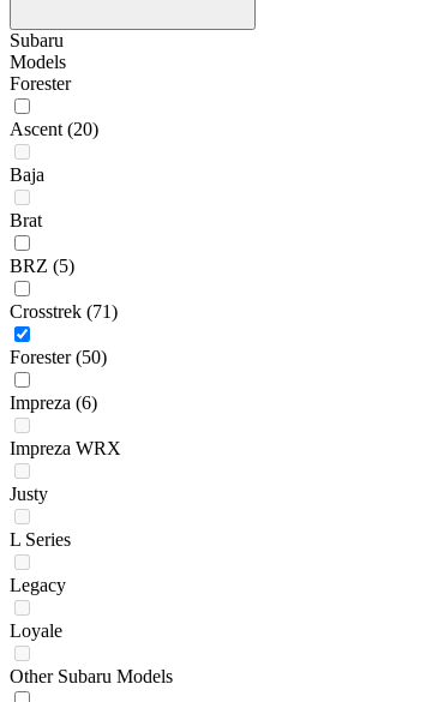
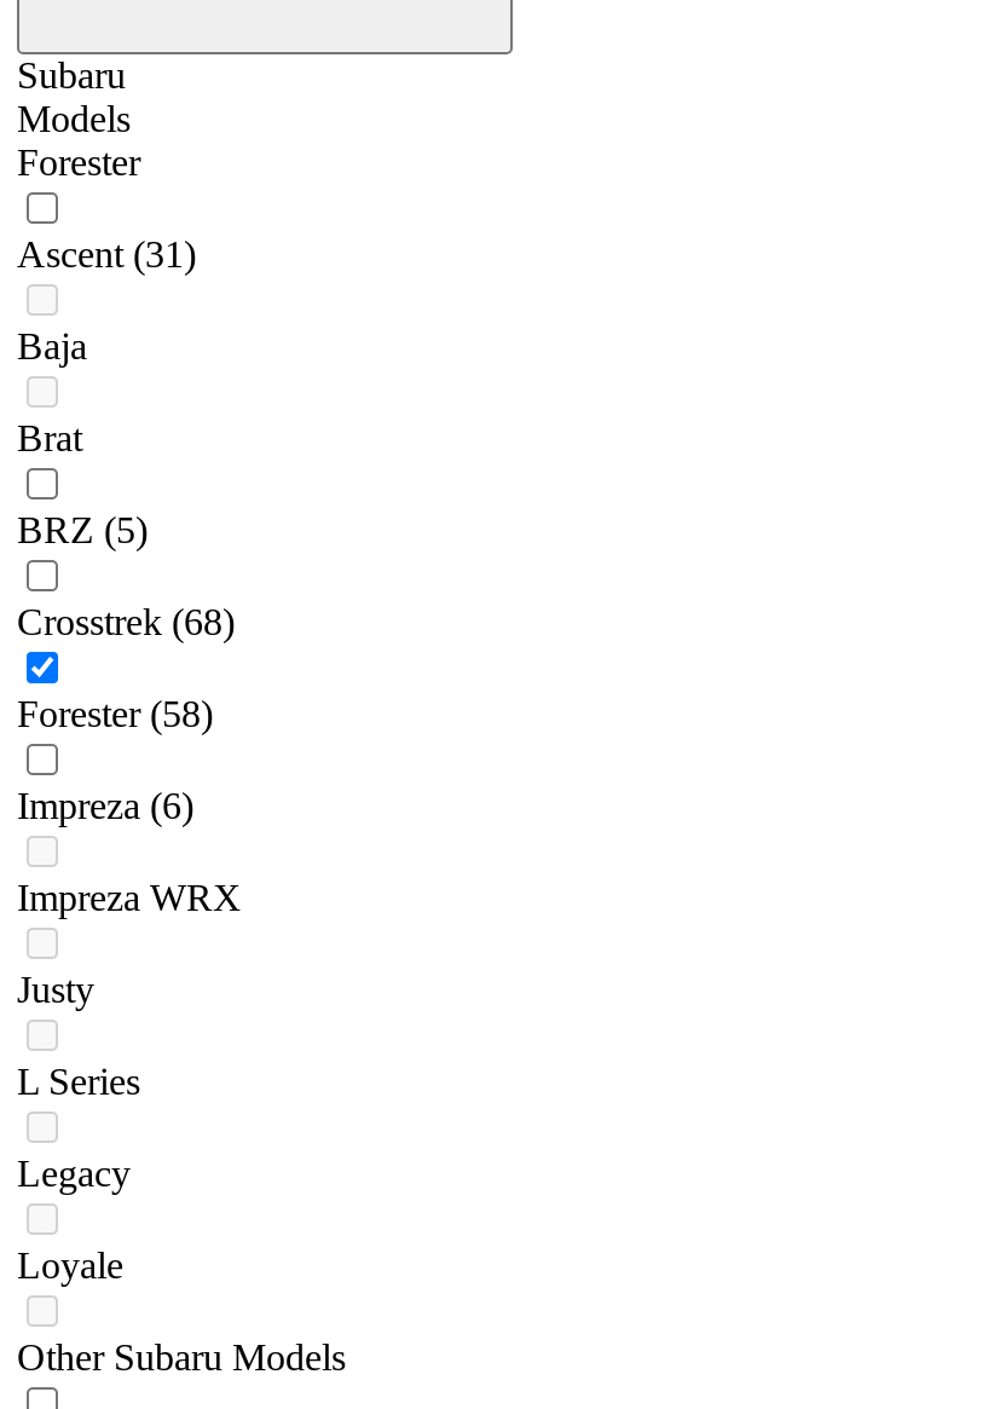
[10,119,98,140] Ascent (20) -> [17,234,196,276] Ascent (31)
[10,302,118,322] Crosstrek (71) -> [17,602,235,643] Crosstrek (68)
[10,347,107,368] Forester (50) -> [17,694,213,735] Forester (58)

